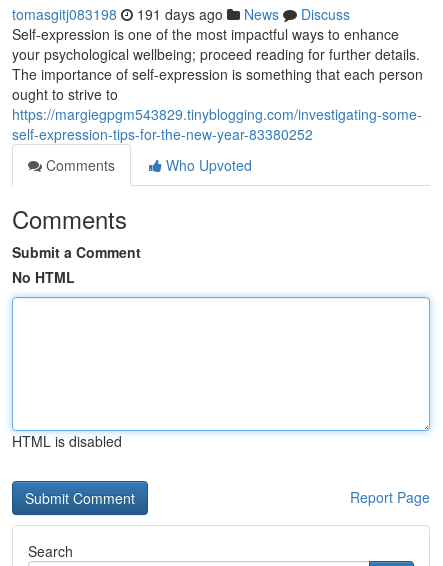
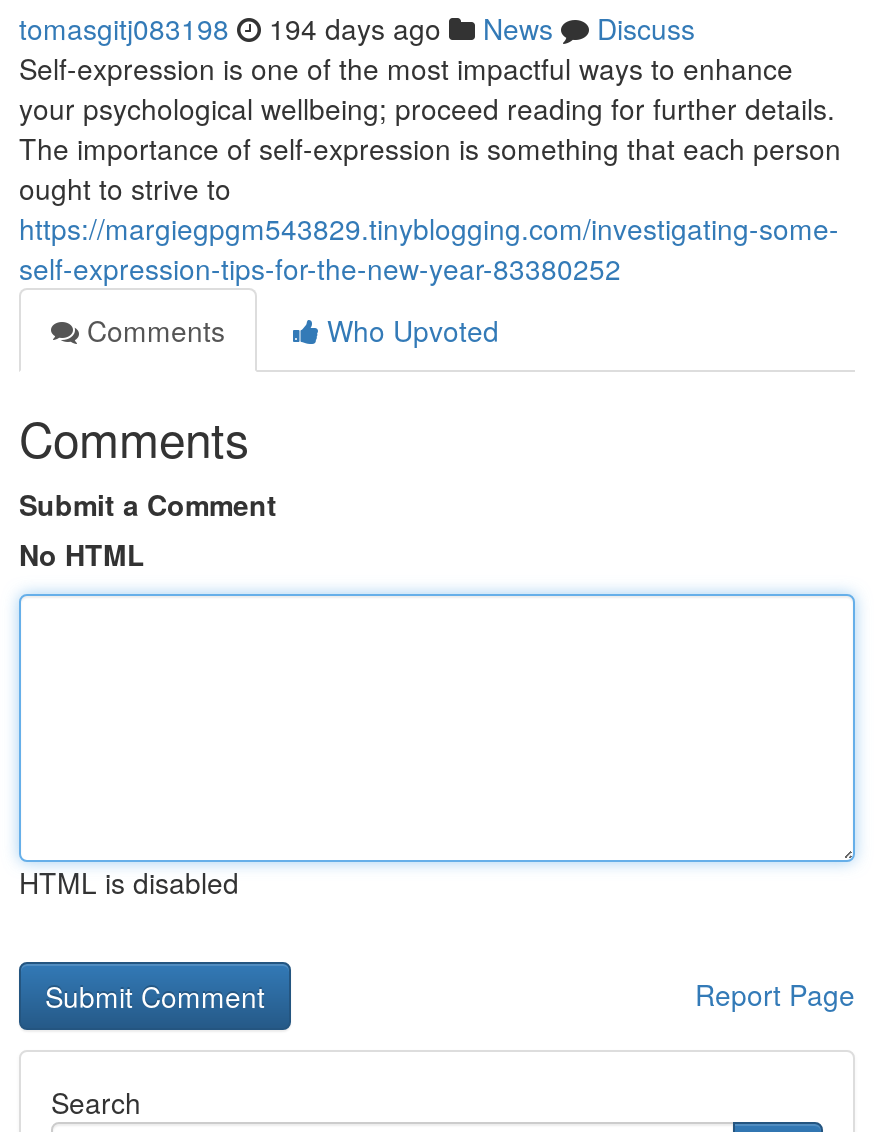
[12,4,350,24] tomasgitj083198 191 days ago News Discuss -> [19,8,695,48] tomasgitj083198 194 days ago News Discuss

